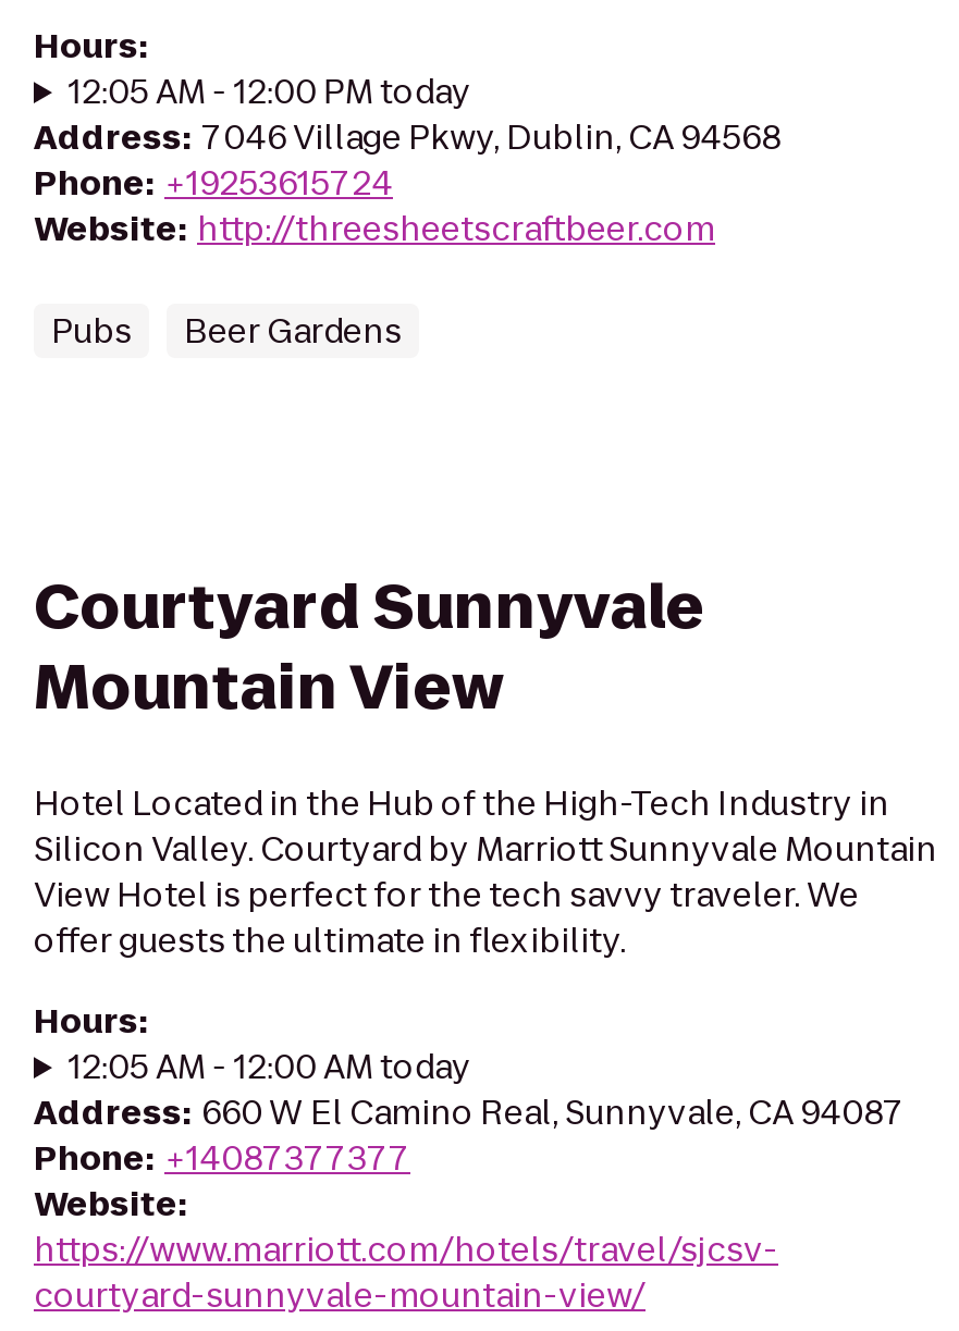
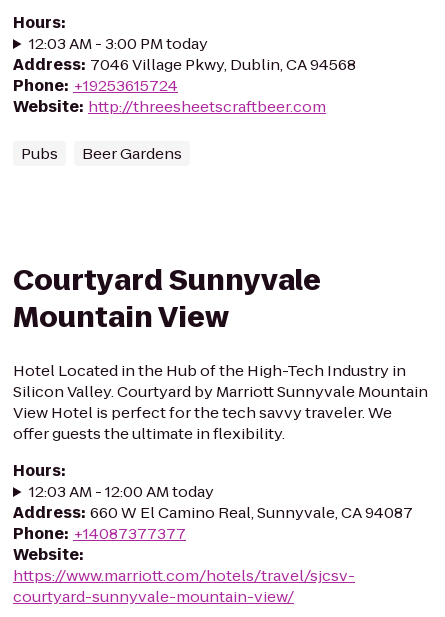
[68,69,471,114] 12:05 AM - 12:00 PM today -> [29,33,208,54] 12:03 AM - 3:00 PM today
[68,1044,471,1089] 12:05 AM - 12:00 AM today -> [29,481,214,502] 12:03 AM - 12:00 AM today

